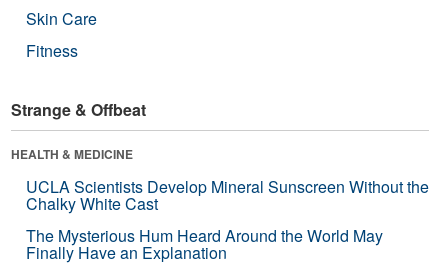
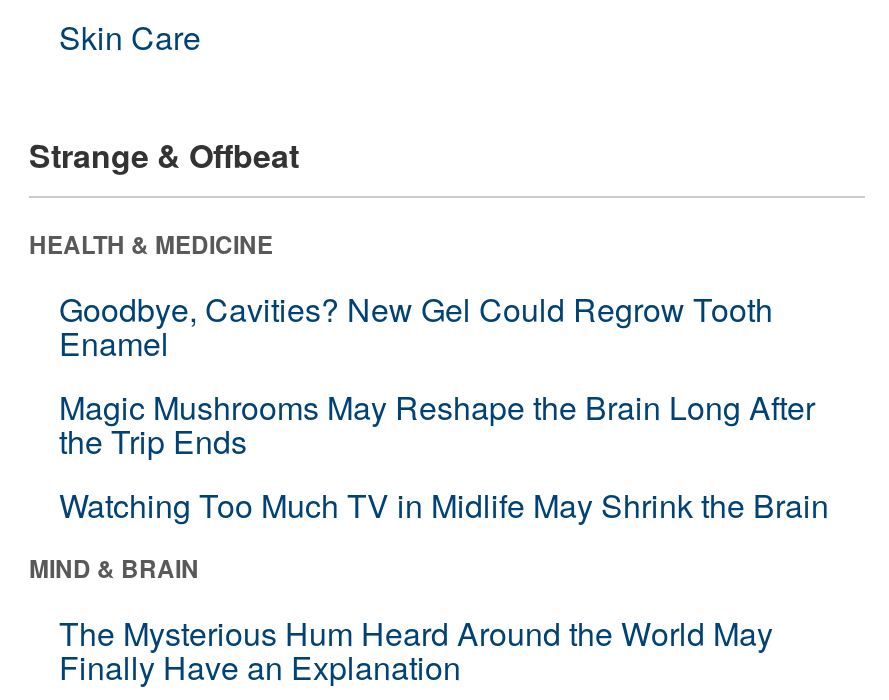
[26,39,78,62] Fitness -> none
moved [11,98,146,163] -> [29,132,299,262]: Strange & Offbeat | HEALTH & MEDICINE
[26,175,429,215] UCLA Scientists Develop Mineral Sunscreen Without the | Chalky White Cast -> [29,286,829,586] Goodbye, Cavities? New Gel Could Regrow Tooth | Enamel | Magic Mushrooms May Reshape the Brain Long After | the Trip Ends | Watching Too Much TV in Midlife May Shrink the Brain | MIND & BRAIN

